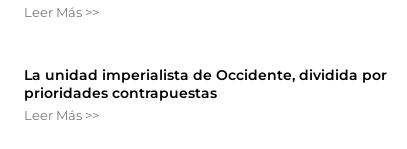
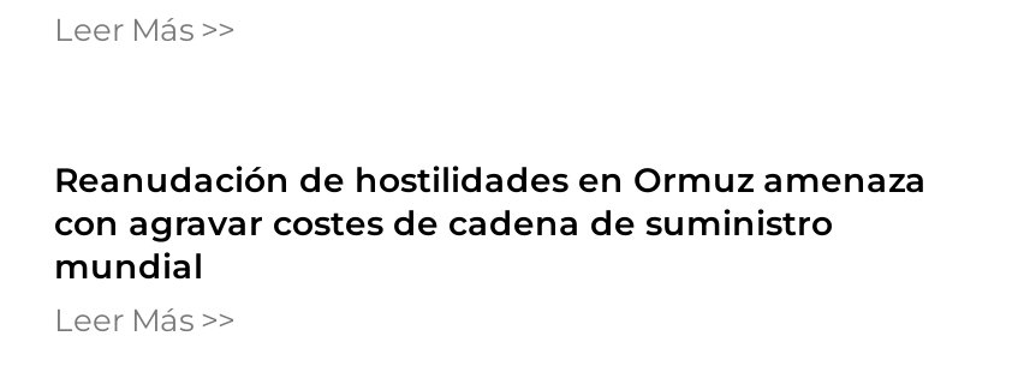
[24,66,387,102] La unidad imperialista de Occidente, dividida por | prioridades contrapuestas -> [54,158,927,288] Reanudación de hostilidades en Ormuz amenaza | con agravar costes de cadena de suministro | mundial

